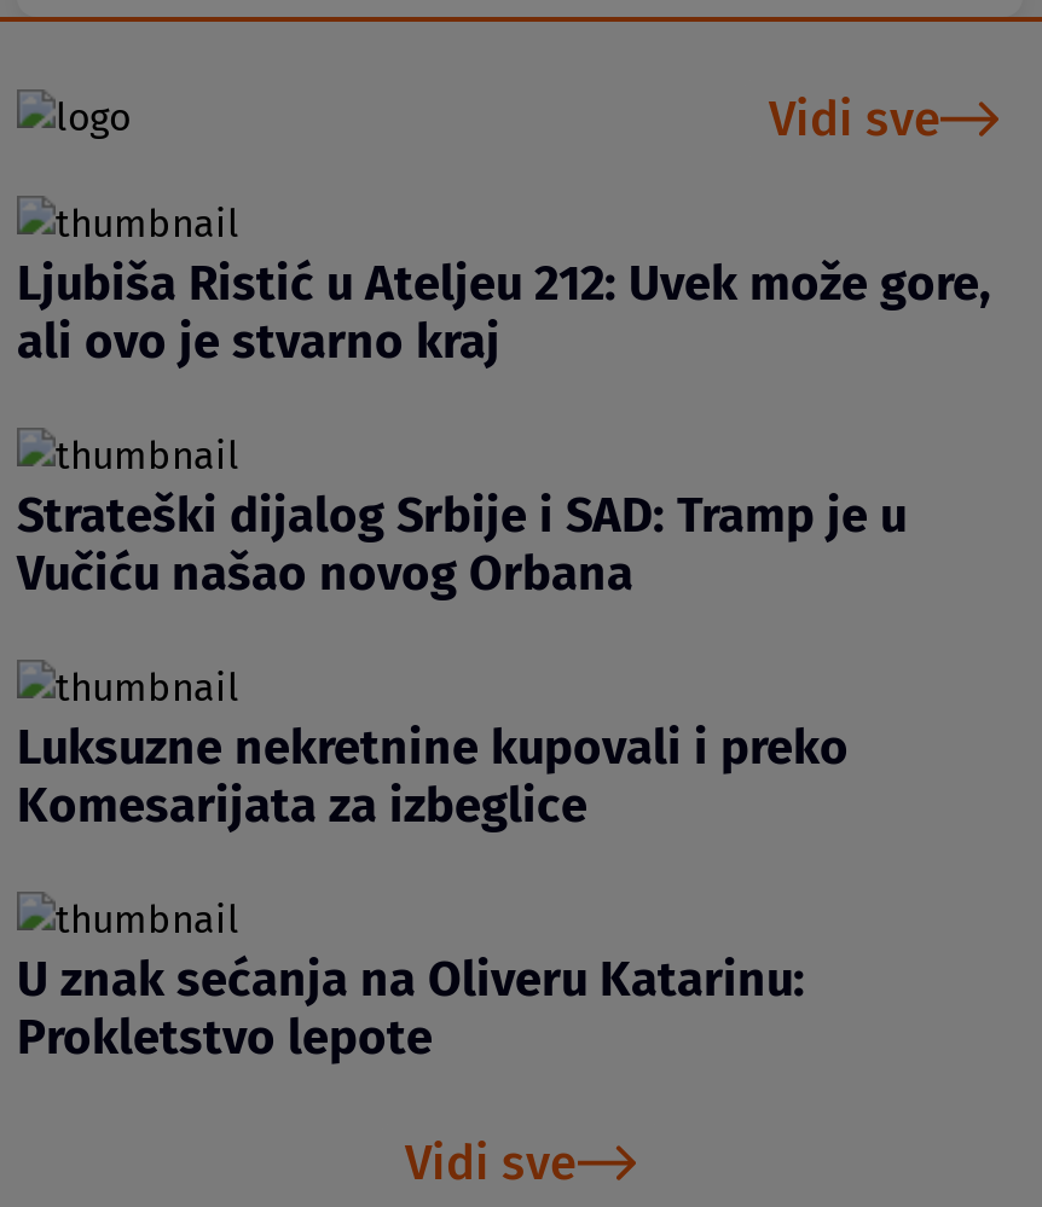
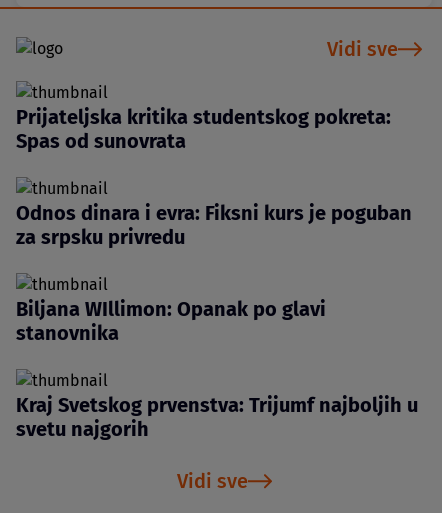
[17,253,991,369] Ljubiša Ristić u Ateljeu 212: Uvek može gore, | ali ovo je stvarno kraj -> [16,105,391,153] Prijateljska kritika studentskog pokreta: | Spas od sunovrata
[17,485,907,601] Strateški dijalog Srbije i SAD: Tramp je u | Vučiću našao novog Orbana -> [16,201,412,249] Odnos dinara i evra: Fiksni kurs je poguban | za srpsku privredu
[17,717,849,833] Luksuzne nekretnine kupovali i preko | Komesarijata za izbeglice -> [16,297,326,345] Biljana WIllimon: Opanak po glavi | stanovnika
[17,949,805,1065] U znak sećanja na Oliveru Katarinu: | Prokletstvo lepote -> [16,393,418,441] Kraj Svetskog prvenstva: Trijumf najboljih u | svetu najgorih

